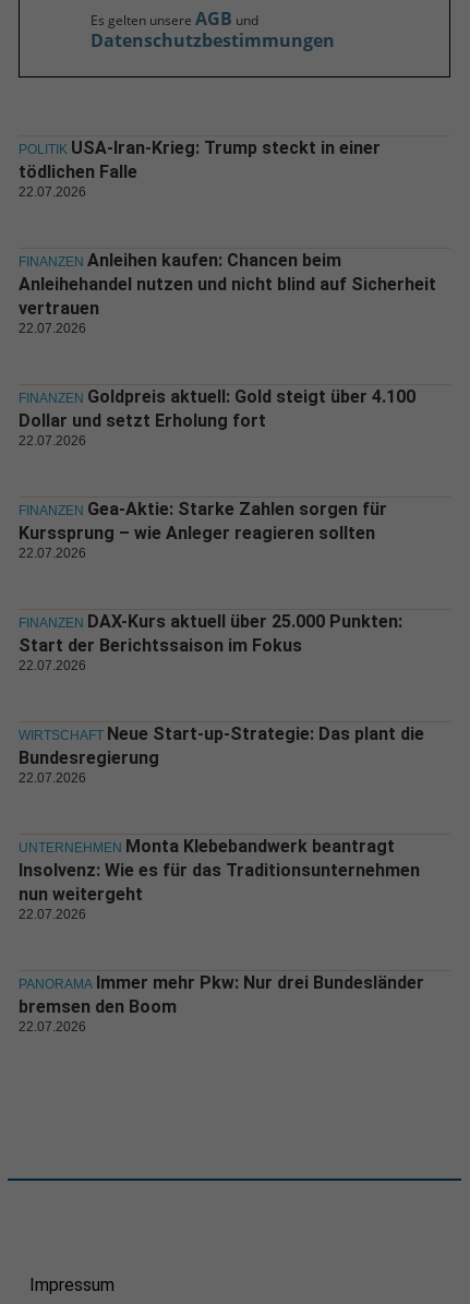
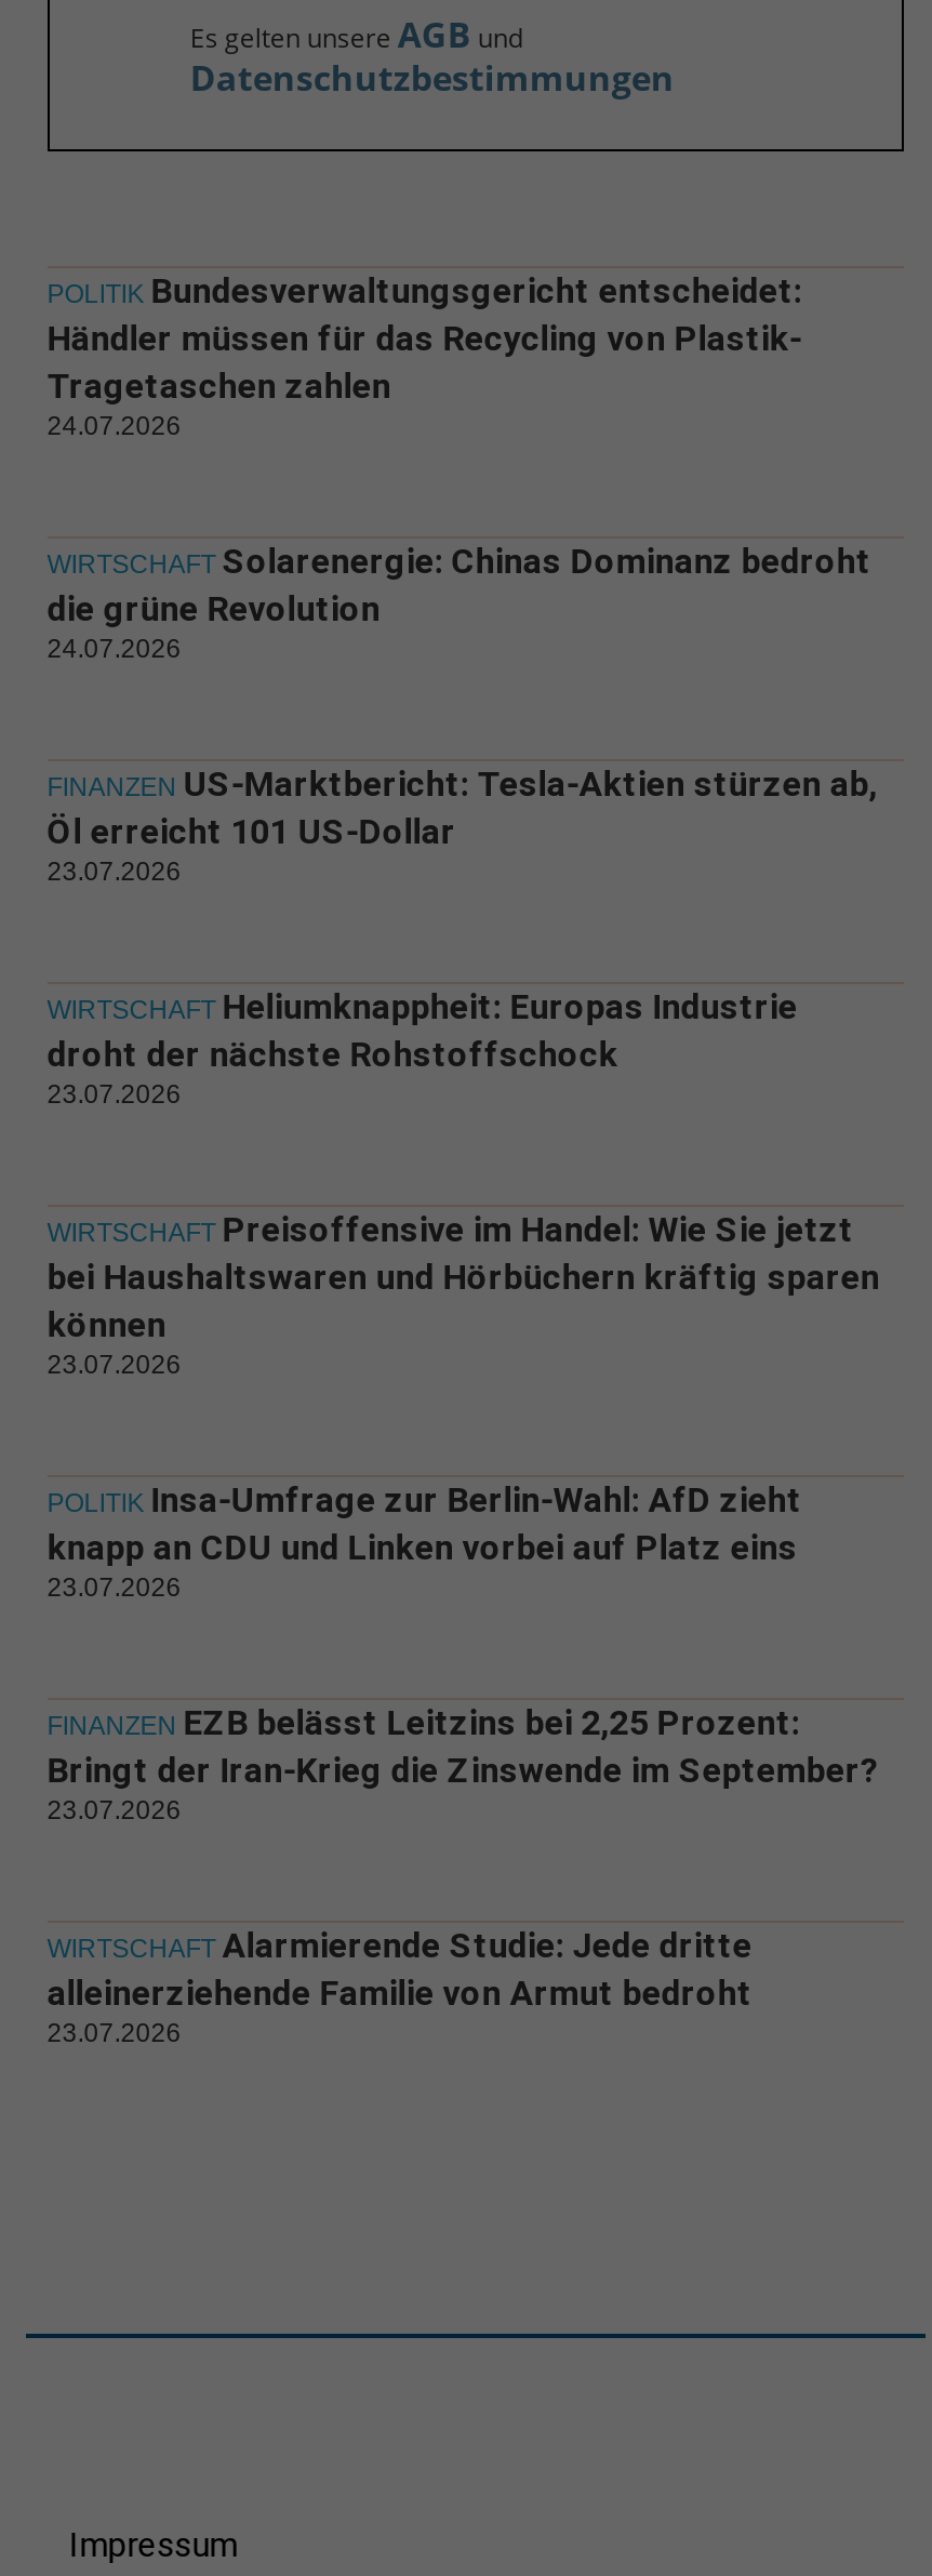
[18,138,380,200] POLITIK USA-Iran-Krieg: Trump steckt in einer | tödlichen Falle | 22.07.2026 -> [47,271,802,442] POLITIK Bundesverwaltungsgericht entscheidet: | Händler müssen für das Recycling von Plastik- | Tragetaschen zahlen | 24.07.2026
[18,250,436,336] FINANZEN Anleihen kaufen: Chancen beim | Anleihehandel nutzen und nicht blind auf Sicherheit | vertrauen | 22.07.2026 -> [47,541,871,664] WIRTSCHAFT Solarenergie: Chinas Dominanz bedroht | die grüne Revolution | 24.07.2026
[18,387,415,449] FINANZEN Goldpreis aktuell: Gold steigt über 4.100 | Dollar und setzt Erholung fort | 22.07.2026 -> [47,764,877,887] FINANZEN US-Marktbericht: Tesla-Aktien stürzen ab, | Öl erreicht 101 US-Dollar | 23.07.2026
[18,499,387,561] FINANZEN Gea-Aktie: Starke Zahlen sorgen für | Kurssprung – wie Anleger reagieren sollten | 22.07.2026 -> [47,987,797,1110] WIRTSCHAFT Heliumknappheit: Europas Industrie | droht der nächste Rohstoffschock | 23.07.2026
[18,611,402,673] FINANZEN DAX-Kurs aktuell über 25.000 Punkten: | Start der Berichtssaison im Fokus | 22.07.2026 -> [47,1209,879,1380] WIRTSCHAFT Preisoffensive im Handel: Wie Sie jetzt | bei Haushaltswaren und Hörbüchern kräftig sparen | können | 23.07.2026
[18,724,424,786] WIRTSCHAFT Neue Start-up-Strategie: Das plant die | Bundesregierung | 22.07.2026 -> [47,1480,802,1603] POLITIK Insa-Umfrage zur Berlin-Wahl: AfD zieht | knapp an CDU und Linken vorbei auf Platz eins | 23.07.2026
[18,836,420,922] UNTERNEHMEN Monta Klebebandwerk beantragt | Insolvenz: Wie es für das Traditionsunternehmen | nun weitergeht | 22.07.2026 -> [47,1703,879,1826] FINANZEN EZB belässt Leitzins bei 2,25 Prozent: | Bringt der Iran-Krieg die Zinswende im September? | 23.07.2026
[18,972,424,1035] PANORAMA Immer mehr Pkw: Nur drei Bundesländer | bremsen den Boom | 22.07.2026 -> [47,1925,752,2049] WIRTSCHAFT Alarmierende Studie: Jede dritte | alleinerziehende Familie von Armut bedroht | 23.07.2026

